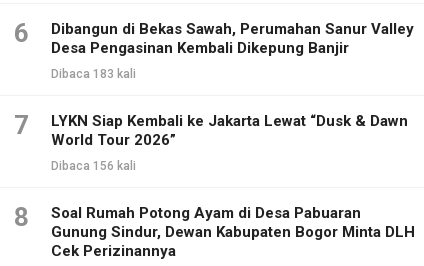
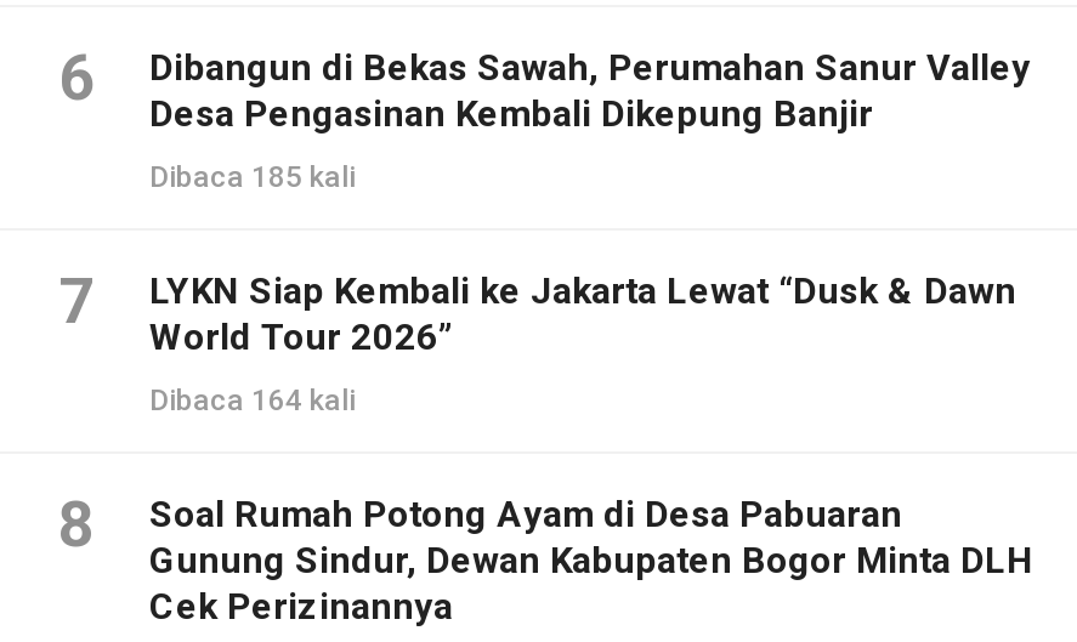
[51,67,136,81] Dibaca 183 kali -> [149,160,356,194] Dibaca 185 kali
[51,159,136,173] Dibaca 156 kali -> [149,383,356,417] Dibaca 164 kali

